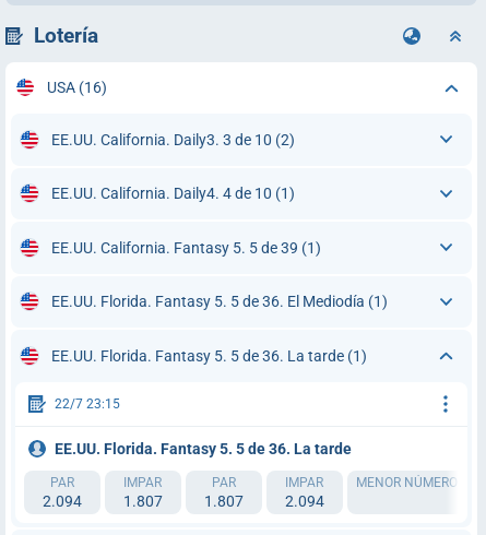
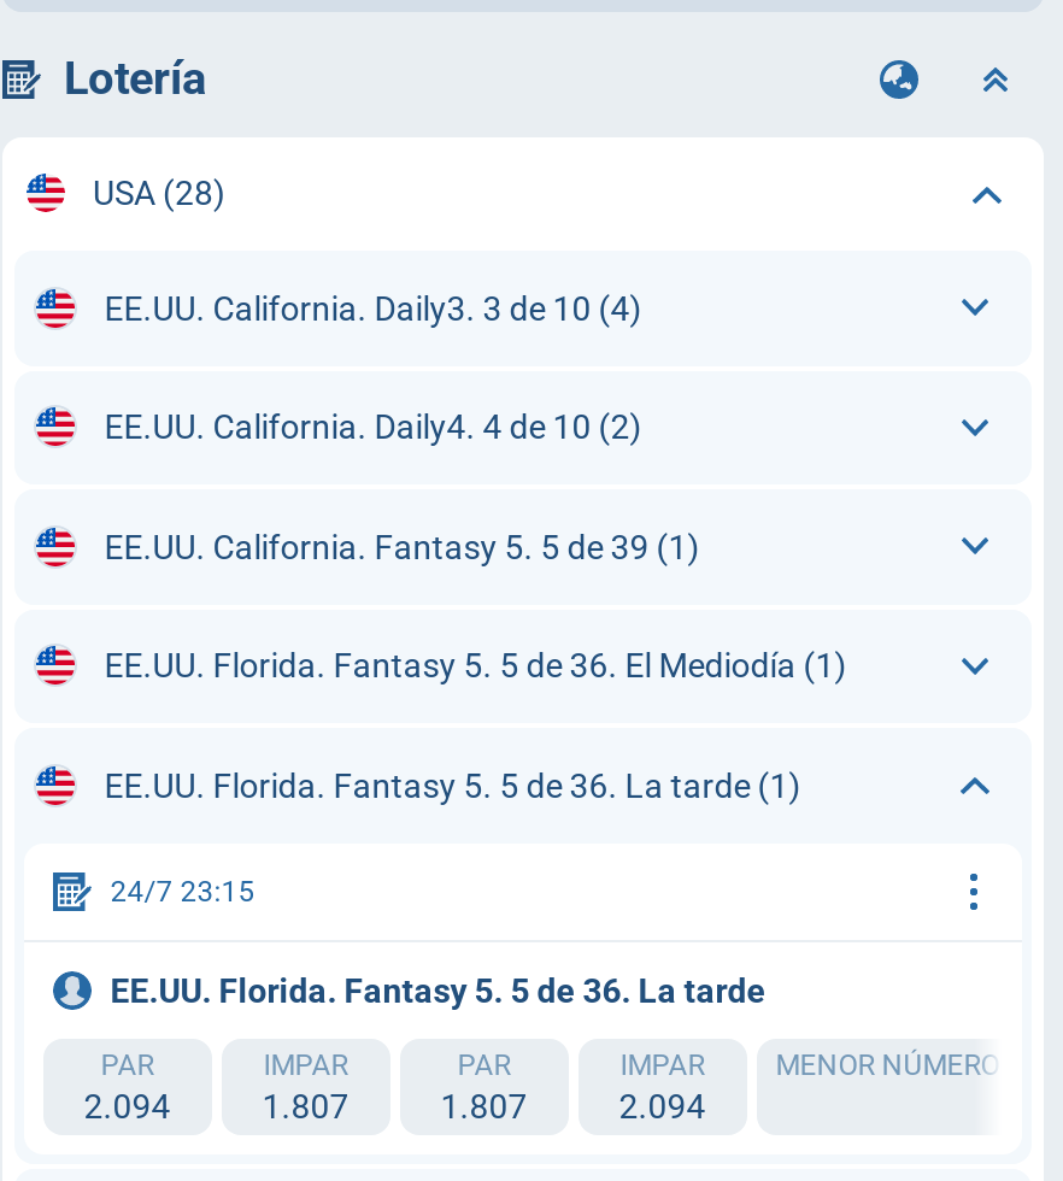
[46,79,106,96] USA (16) -> [93,174,225,213] USA (28)
[52,131,295,148] EE.UU. California. Daily3. 3 de 10 (2) -> [104,289,642,327] EE.UU. California. Daily3. 3 de 10 (4)
[52,185,295,202] EE.UU. California. Daily4. 4 de 10 (1) -> [104,408,642,446] EE.UU. California. Daily4. 4 de 10 (2)
[54,396,120,411] 22/7 23:15 -> [110,874,255,907] 24/7 23:15

